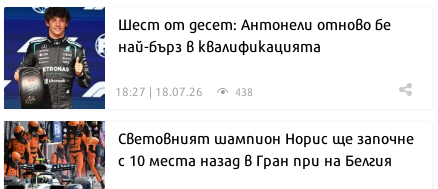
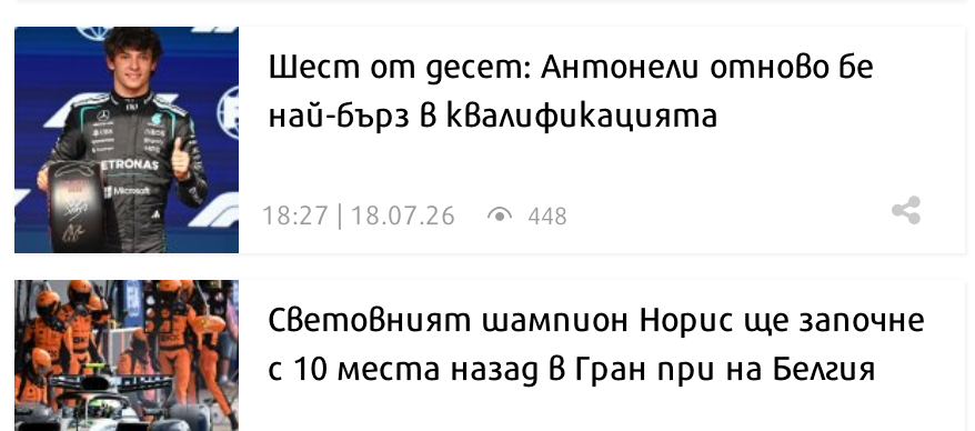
[235,83,253,99] 438 -> [527,195,567,230] 448

